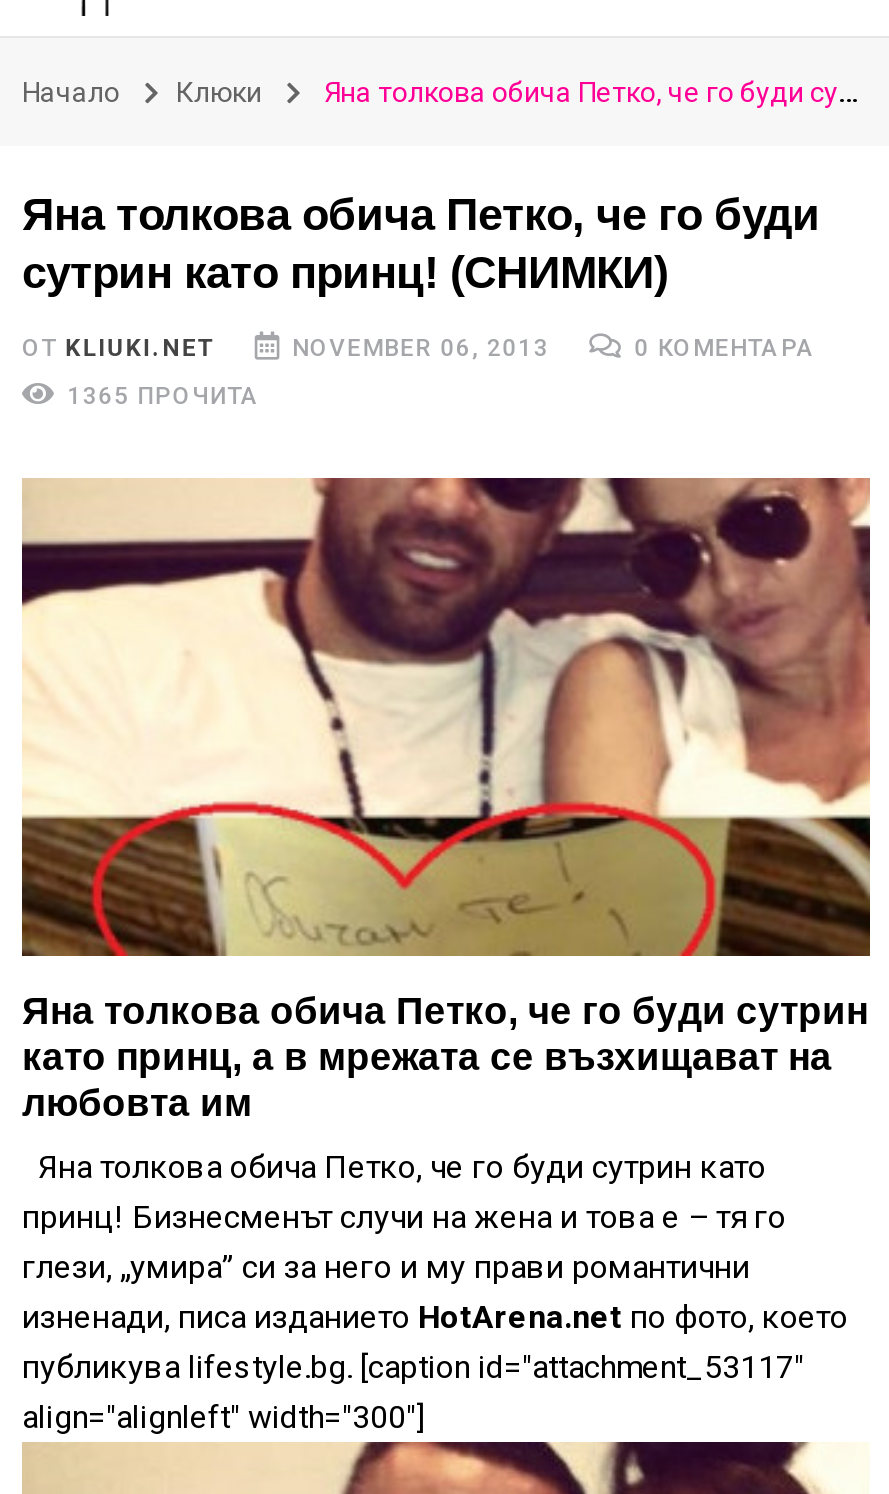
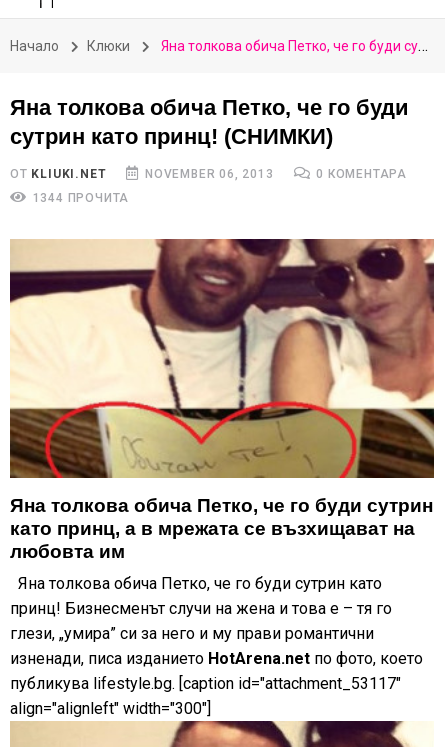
[60,382,260,410] 1365 ПРОЧИТА -> [29,191,129,205] 1344 ПРОЧИТА

